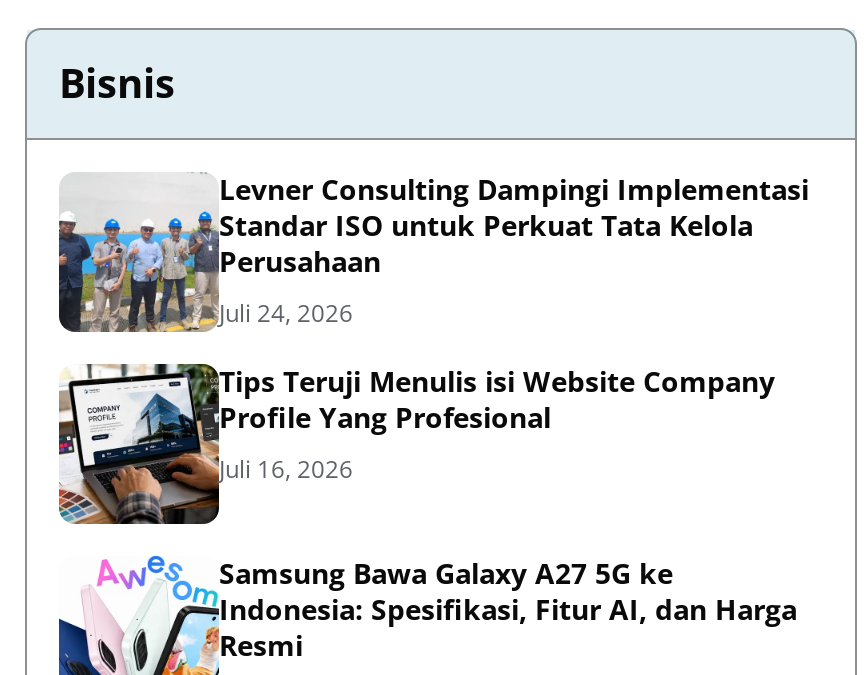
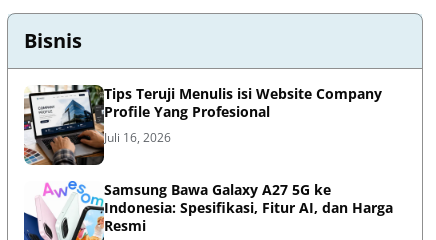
[57,171,809,333] [image] | Levner Consulting Dampingi Implementasi | Standar ISO untuk Perkuat Tata Kelola | Perusahaan | Juli 24, 2026 -> none

